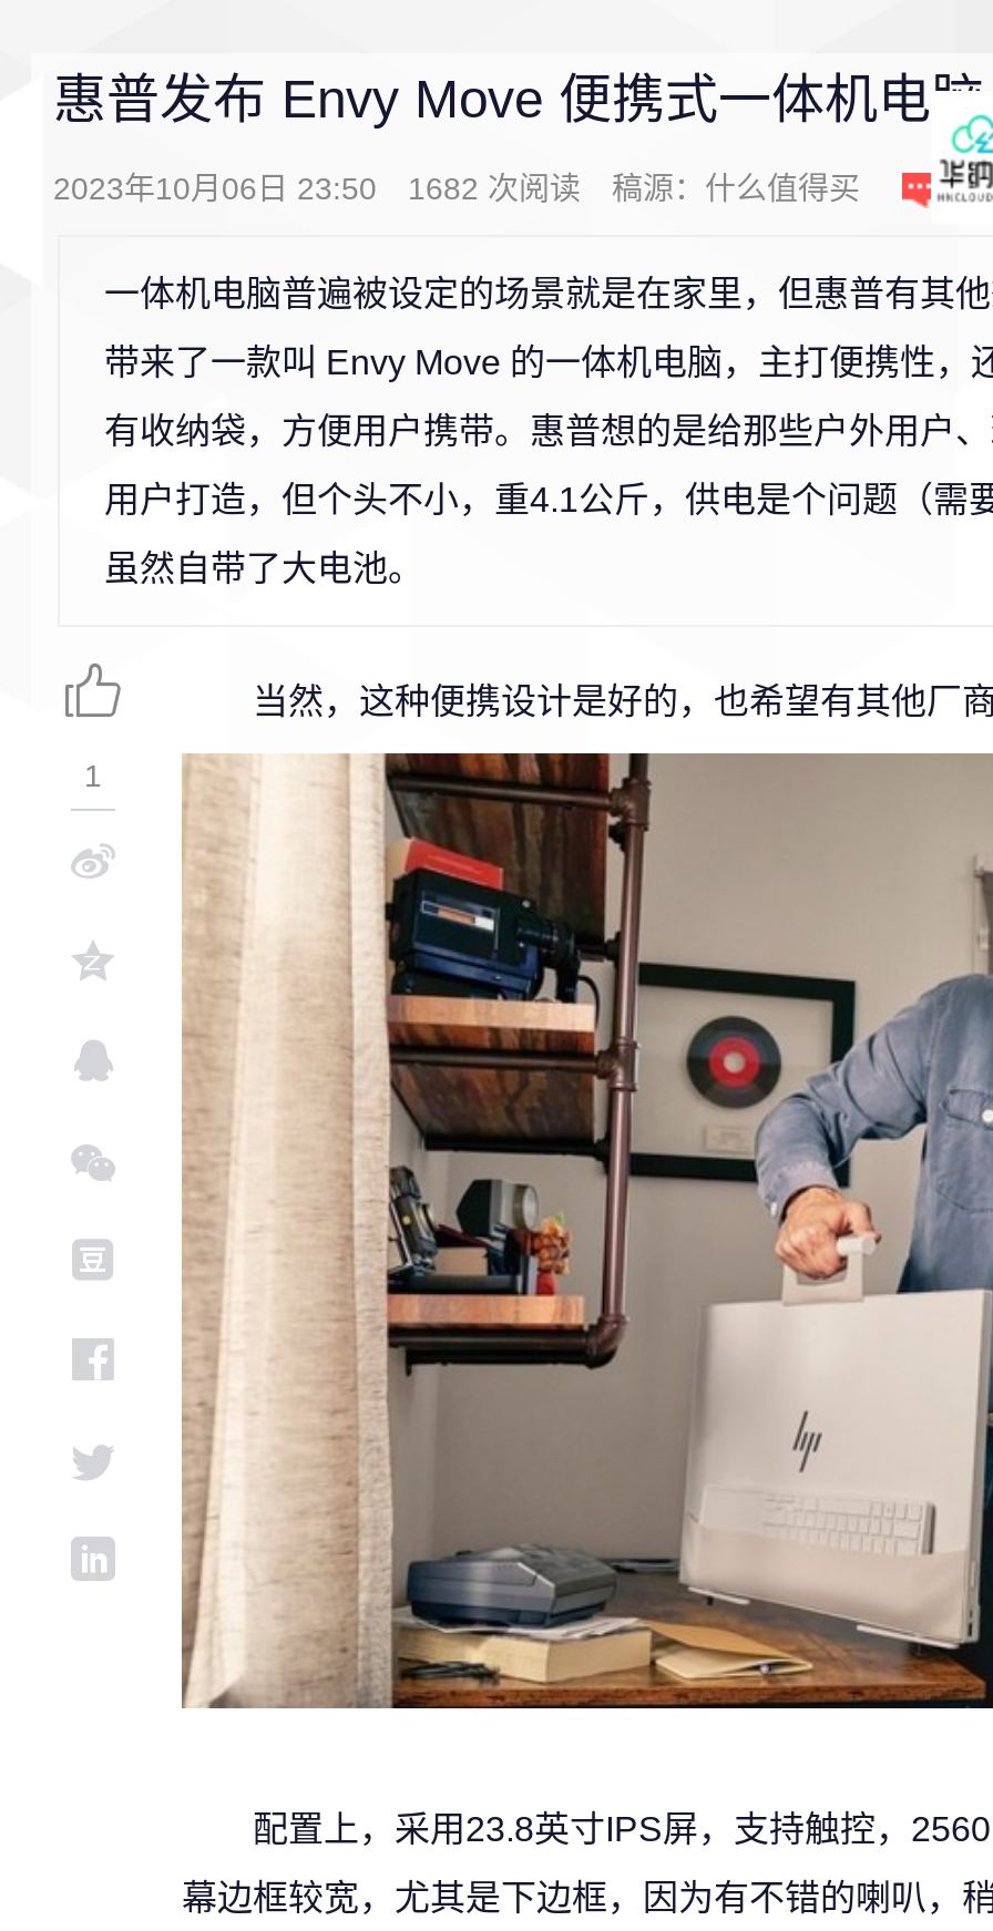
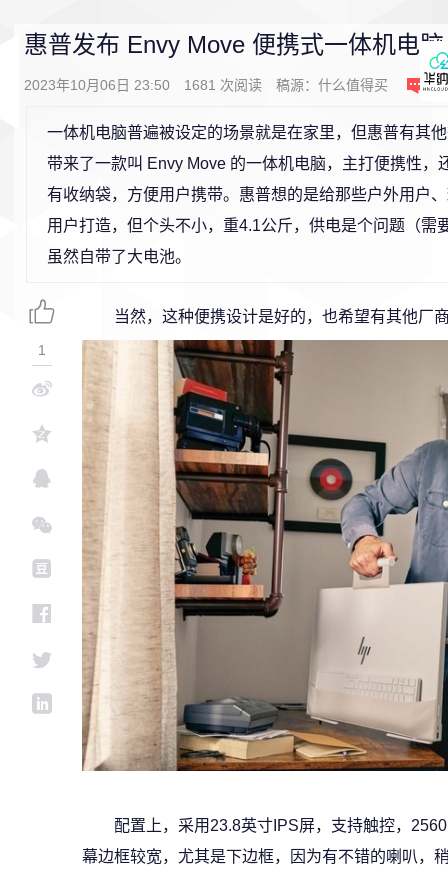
[53,171,860,206] 2023年10月06日 23:50 1682次阅读 稿源：什么值得买 -> [24,77,388,93] 2023年10月06日 23:50 1681次阅读 稿源：什么值得买

